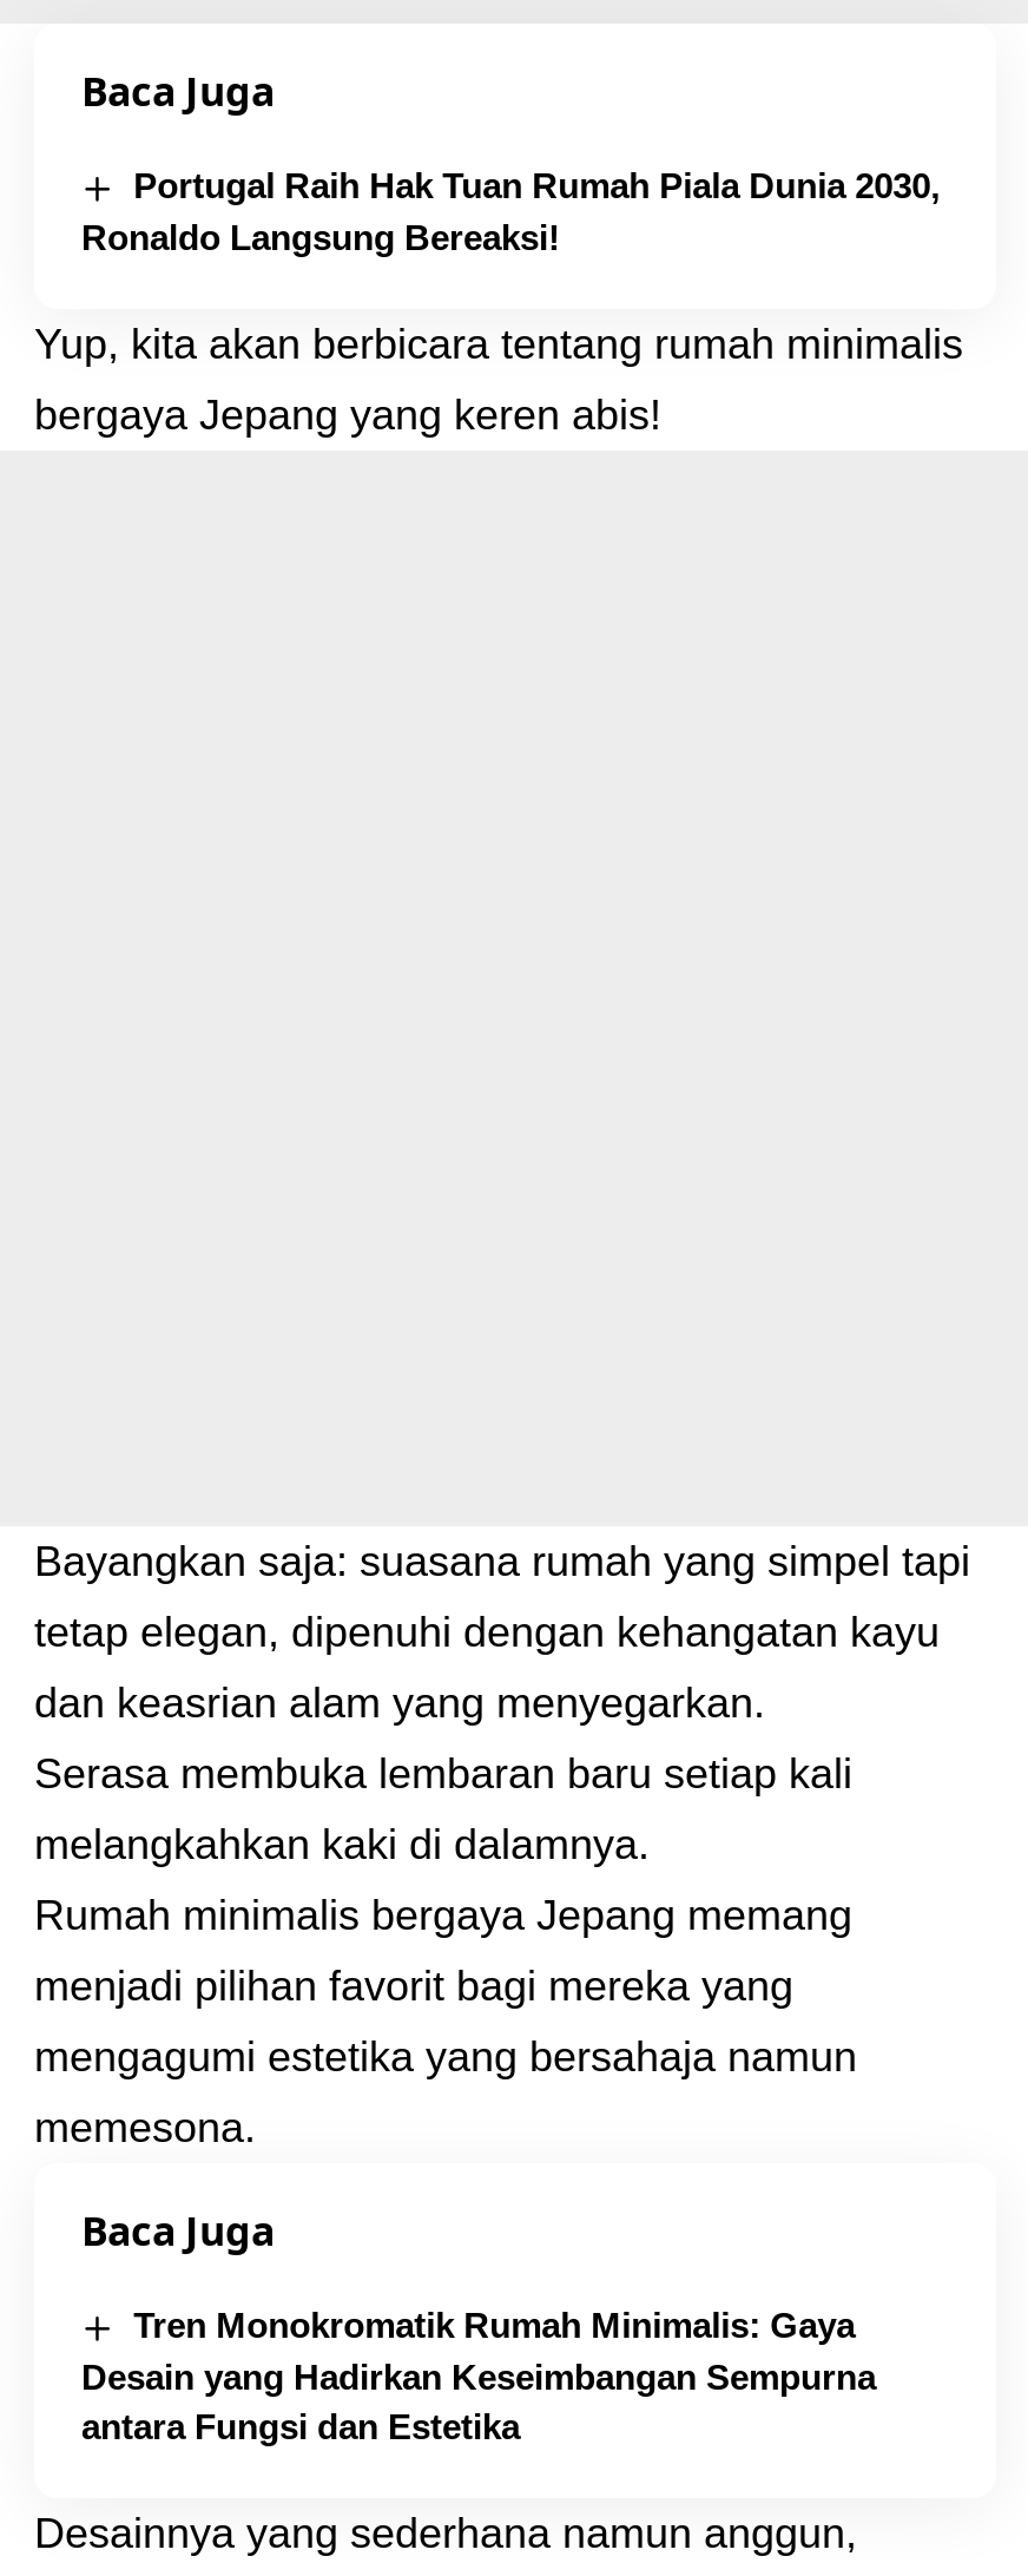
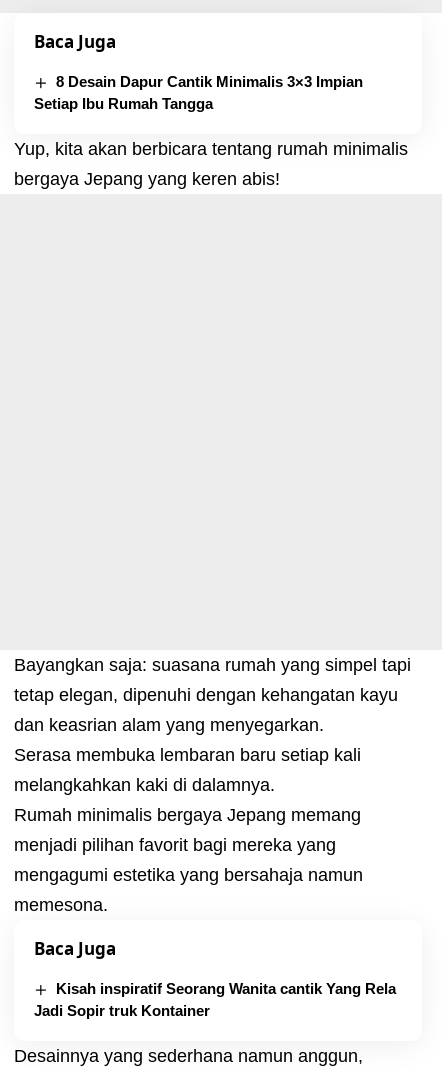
[81,166,940,258] Portugal Raih Hak Tuan Rumah Piala Dunia 2030, | Ronaldo Langsung Bereaksi! -> [34,73,363,112] 8 Desain Dapur Cantik Minimalis 3×3 Impian | Setiap Ibu Rumah Tangga
[81,2305,876,2447] Tren Monokromatik Rumah Minimalis: Gaya | Desain yang Hadirkan Keseimbangan Sempurna | antara Fungsi dan Estetika -> [34,980,396,1019] Kisah inspiratif Seorang Wanita cantik Yang Rela | Jadi Sopir truk Kontainer

